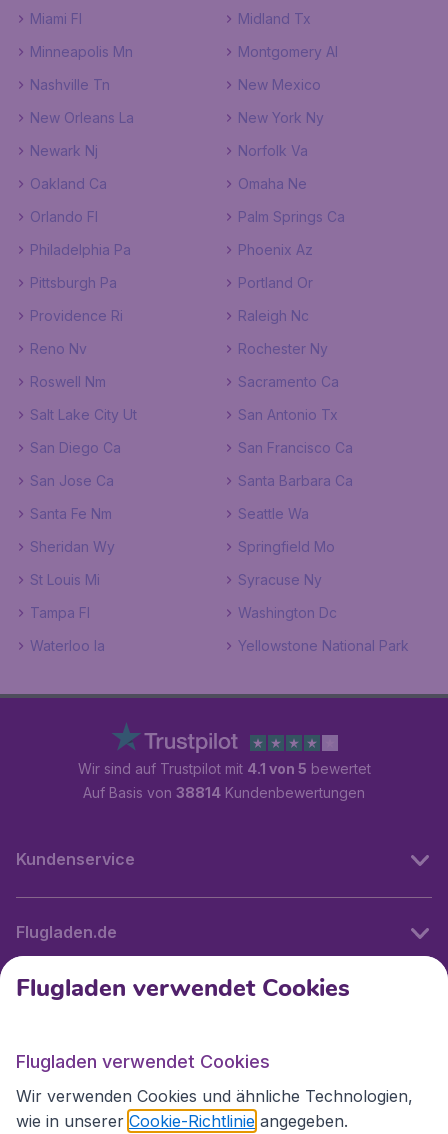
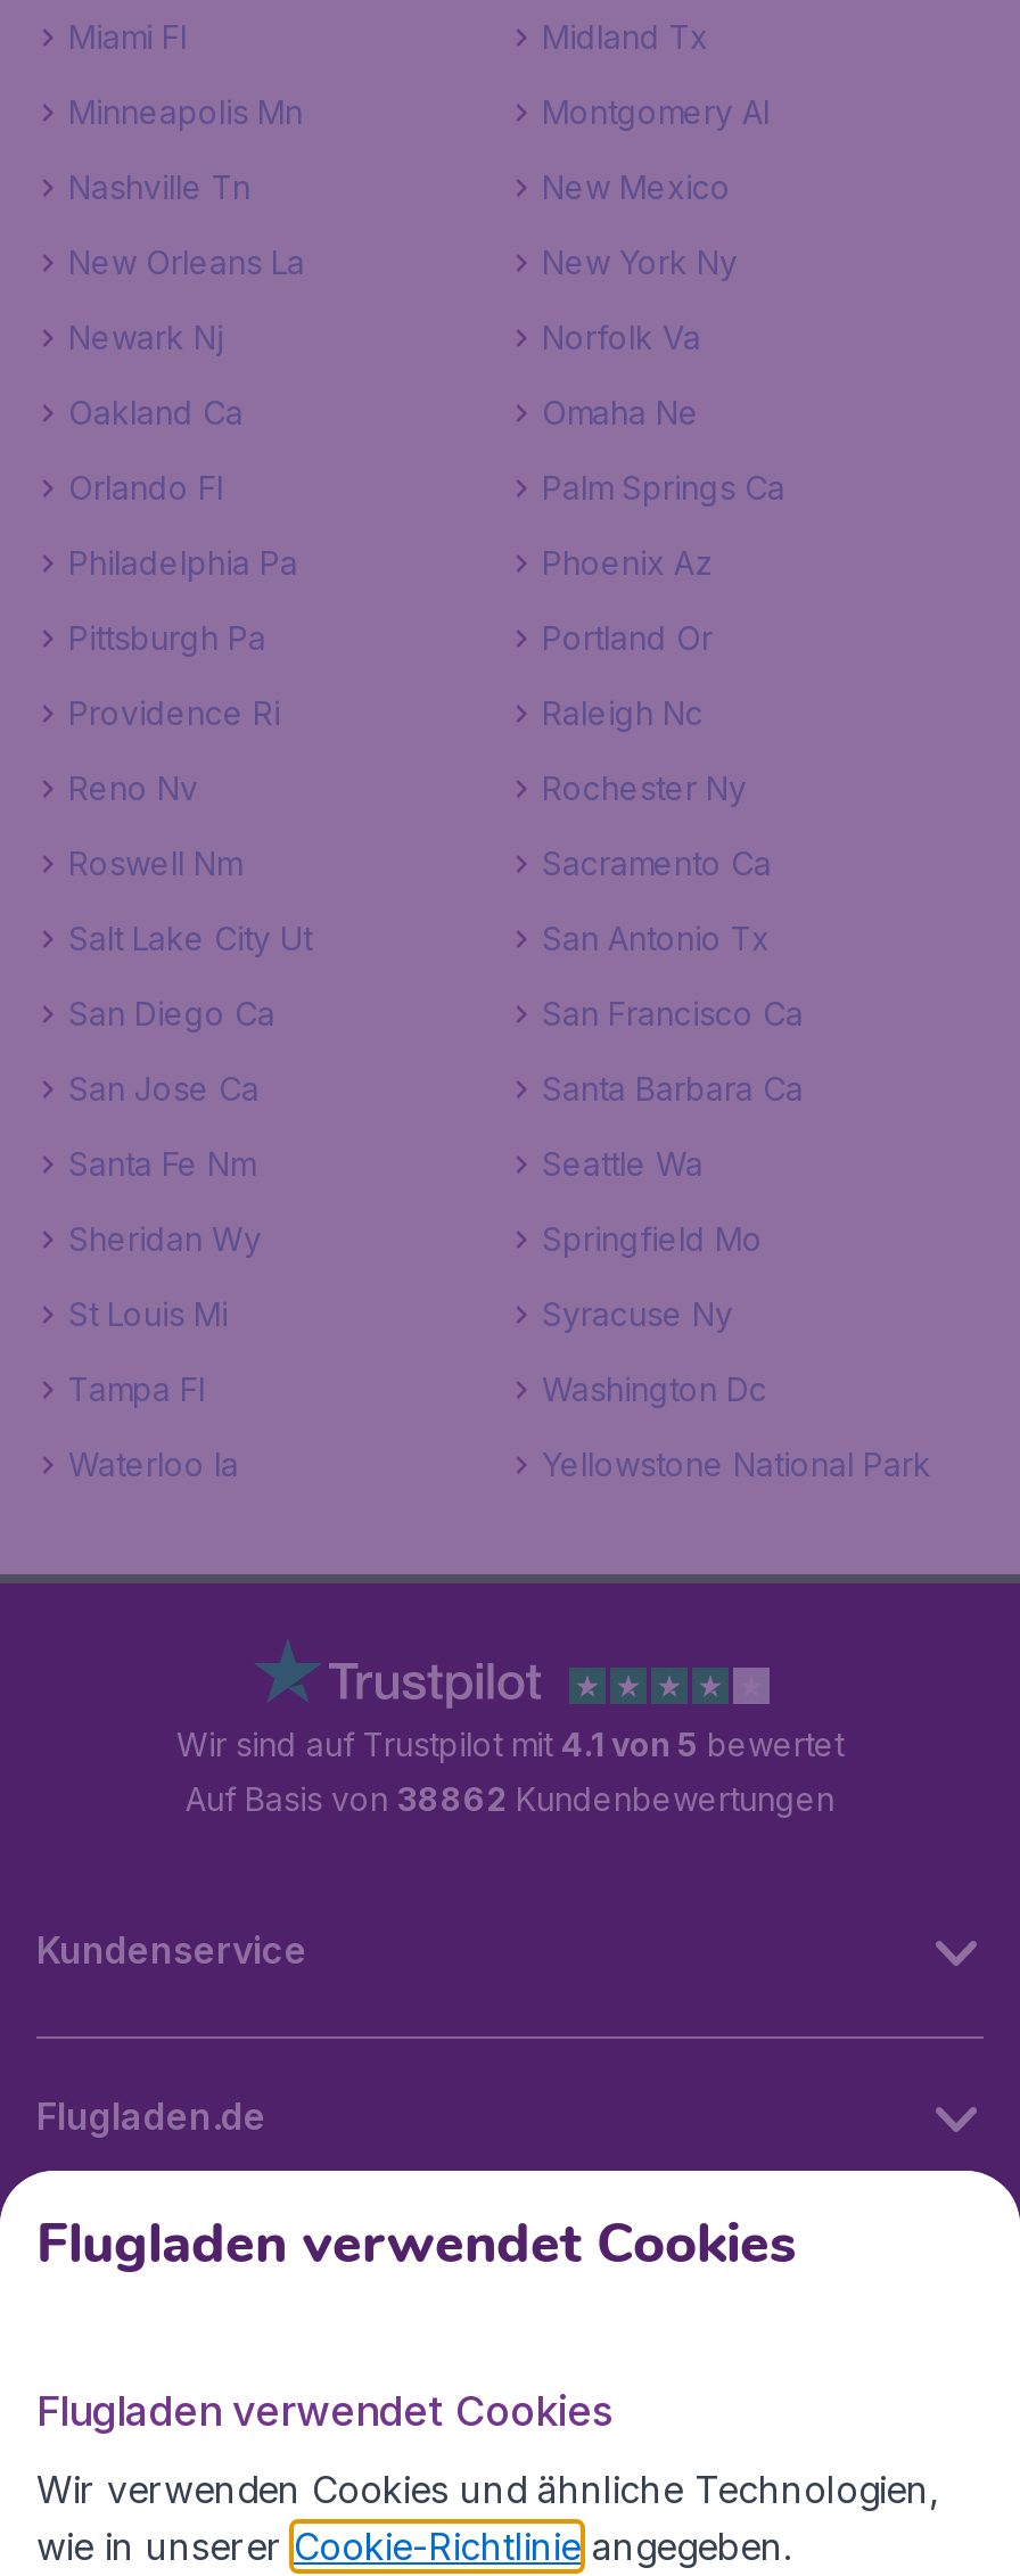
[83,784,365,801] Auf Basis von 38814 Kundenbewertungen -> [186,1779,834,1818] Auf Basis von 38862 Kundenbewertungen

